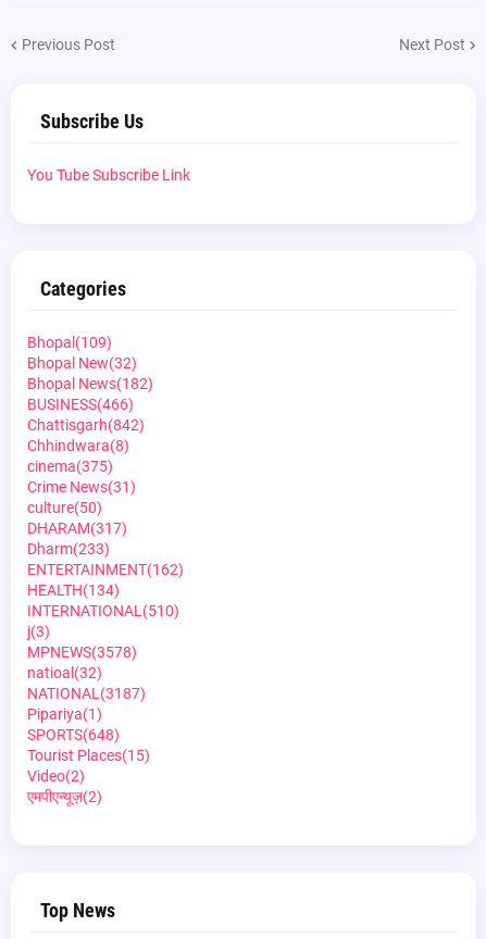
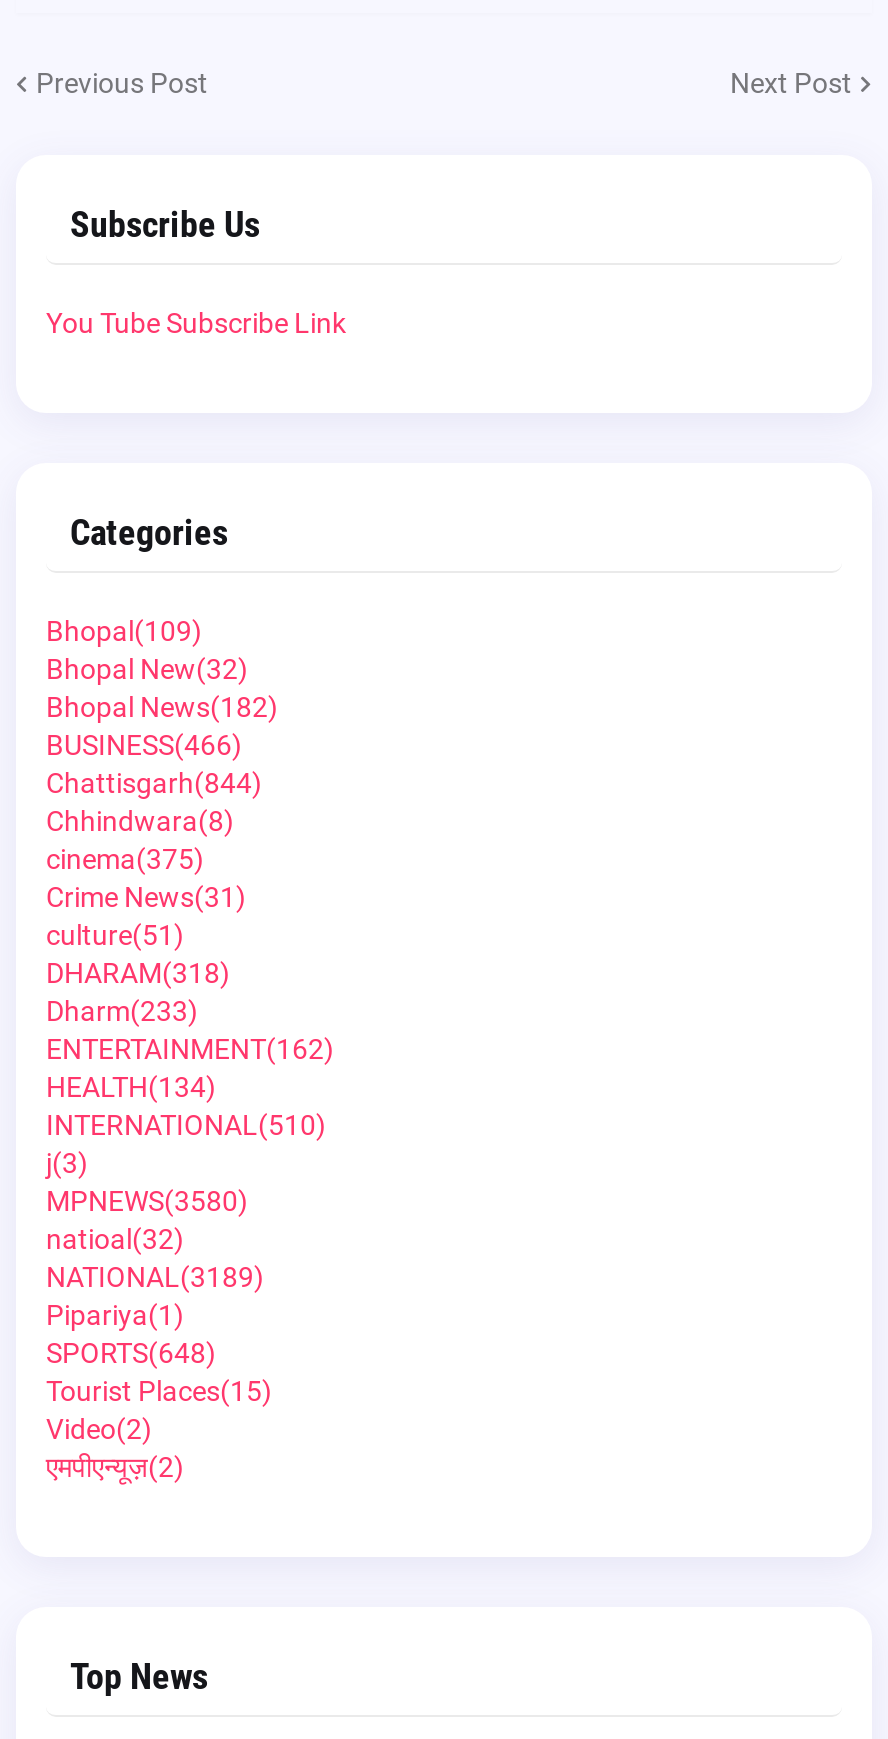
[27,416,145,434] Chattisgarh(842) -> [46,767,262,799] Chattisgarh(844)
[27,499,102,516] culture(50) -> [46,919,184,951] culture(51)
[27,519,127,537] DHARAM(317) -> [46,957,230,989] DHARAM(318)
[27,643,137,661] MPNEWS(3578) -> [46,1185,248,1217] MPNEWS(3580)
[27,685,146,702] NATIONAL(3187) -> [46,1261,264,1293] NATIONAL(3189)

